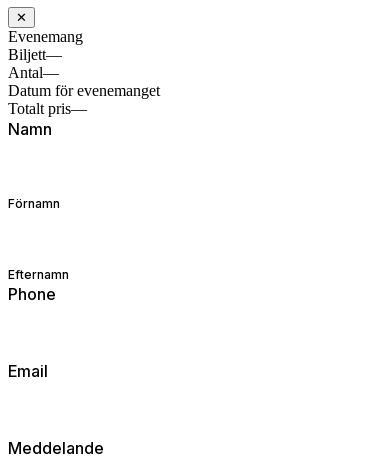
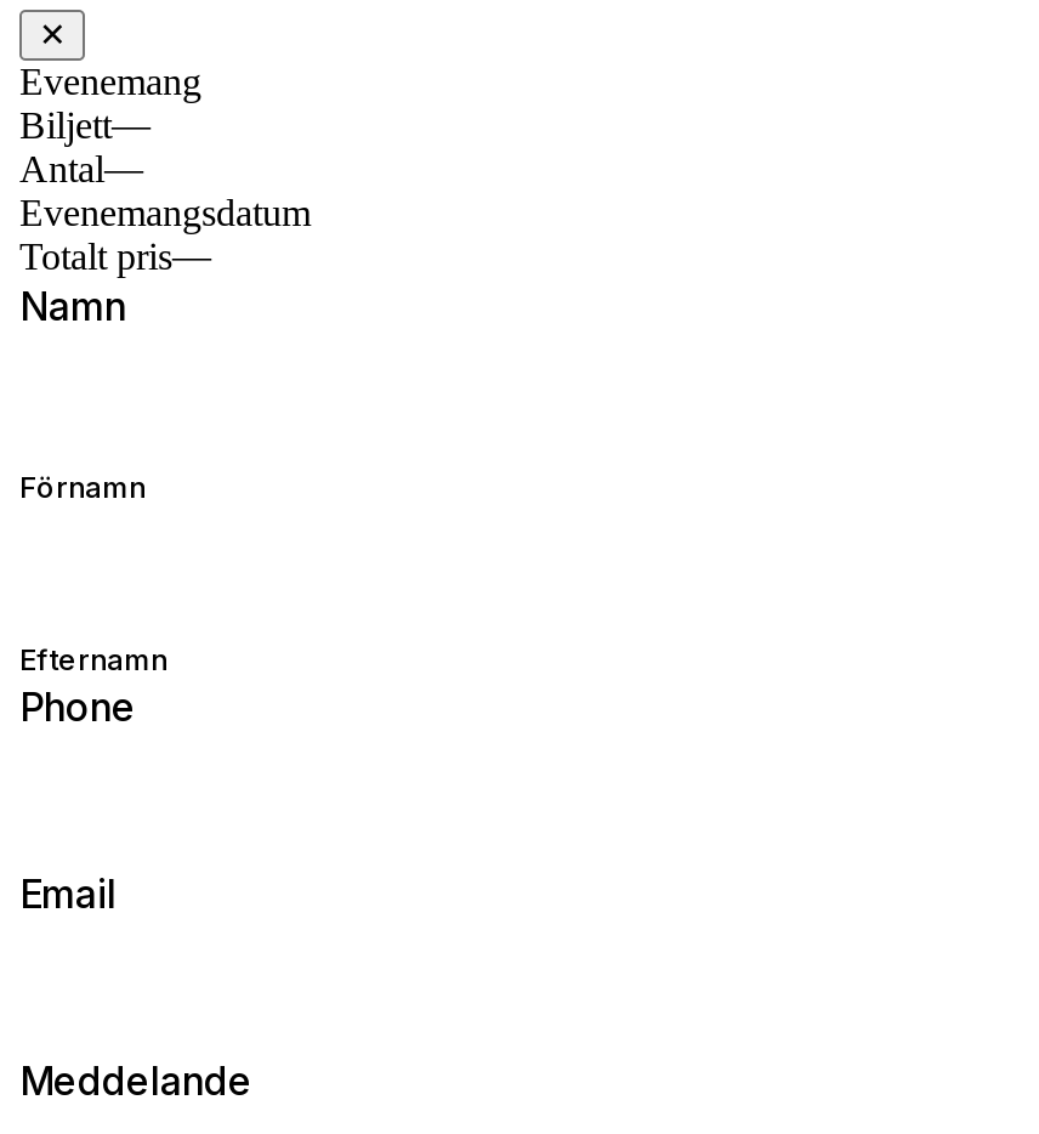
[8,82,160,99] Datum för evenemanget -> [19,192,311,234] Evenemangsdatum

